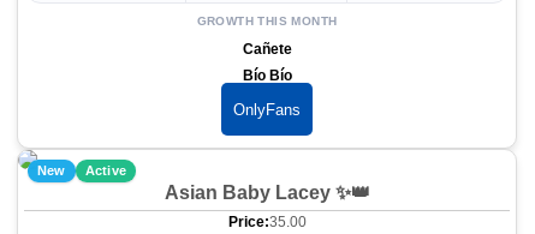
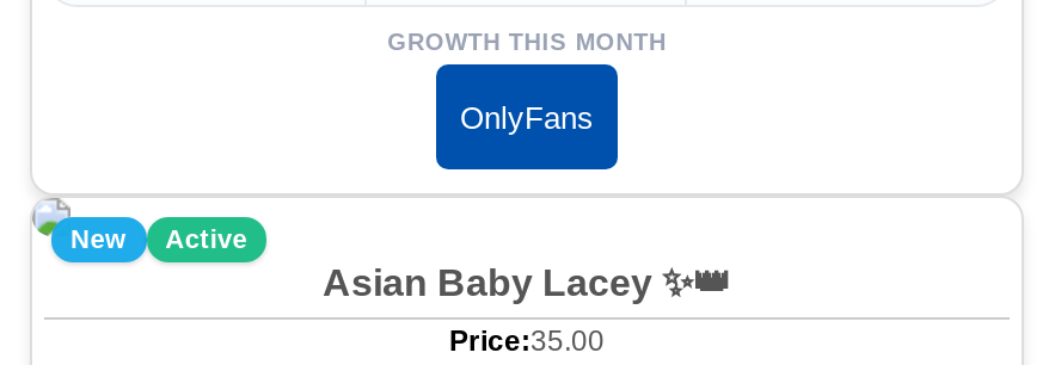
[242,41,292,84] Cañete | Bío Bío -> none

